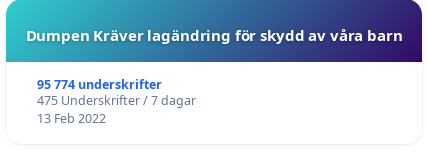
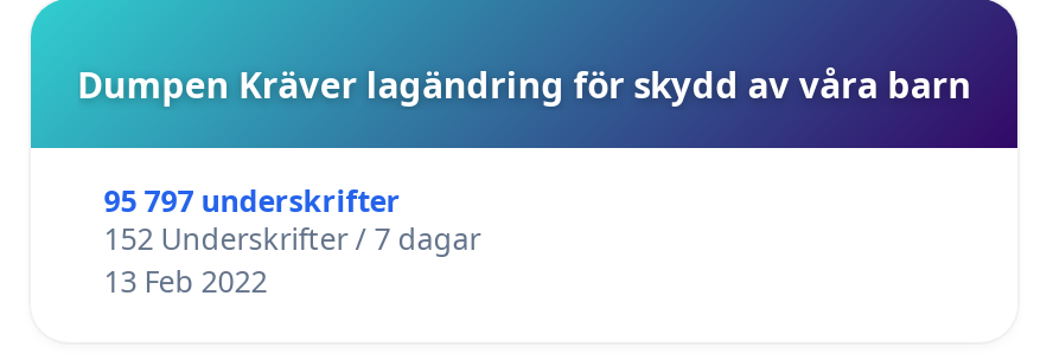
[37,76,162,93] 95 774 underskrifter -> [104,181,400,221] 95 797 underskrifter
[37,92,196,109] 475 Underskrifter / 7 dagar -> [104,219,481,259] 152 Underskrifter / 7 dagar

